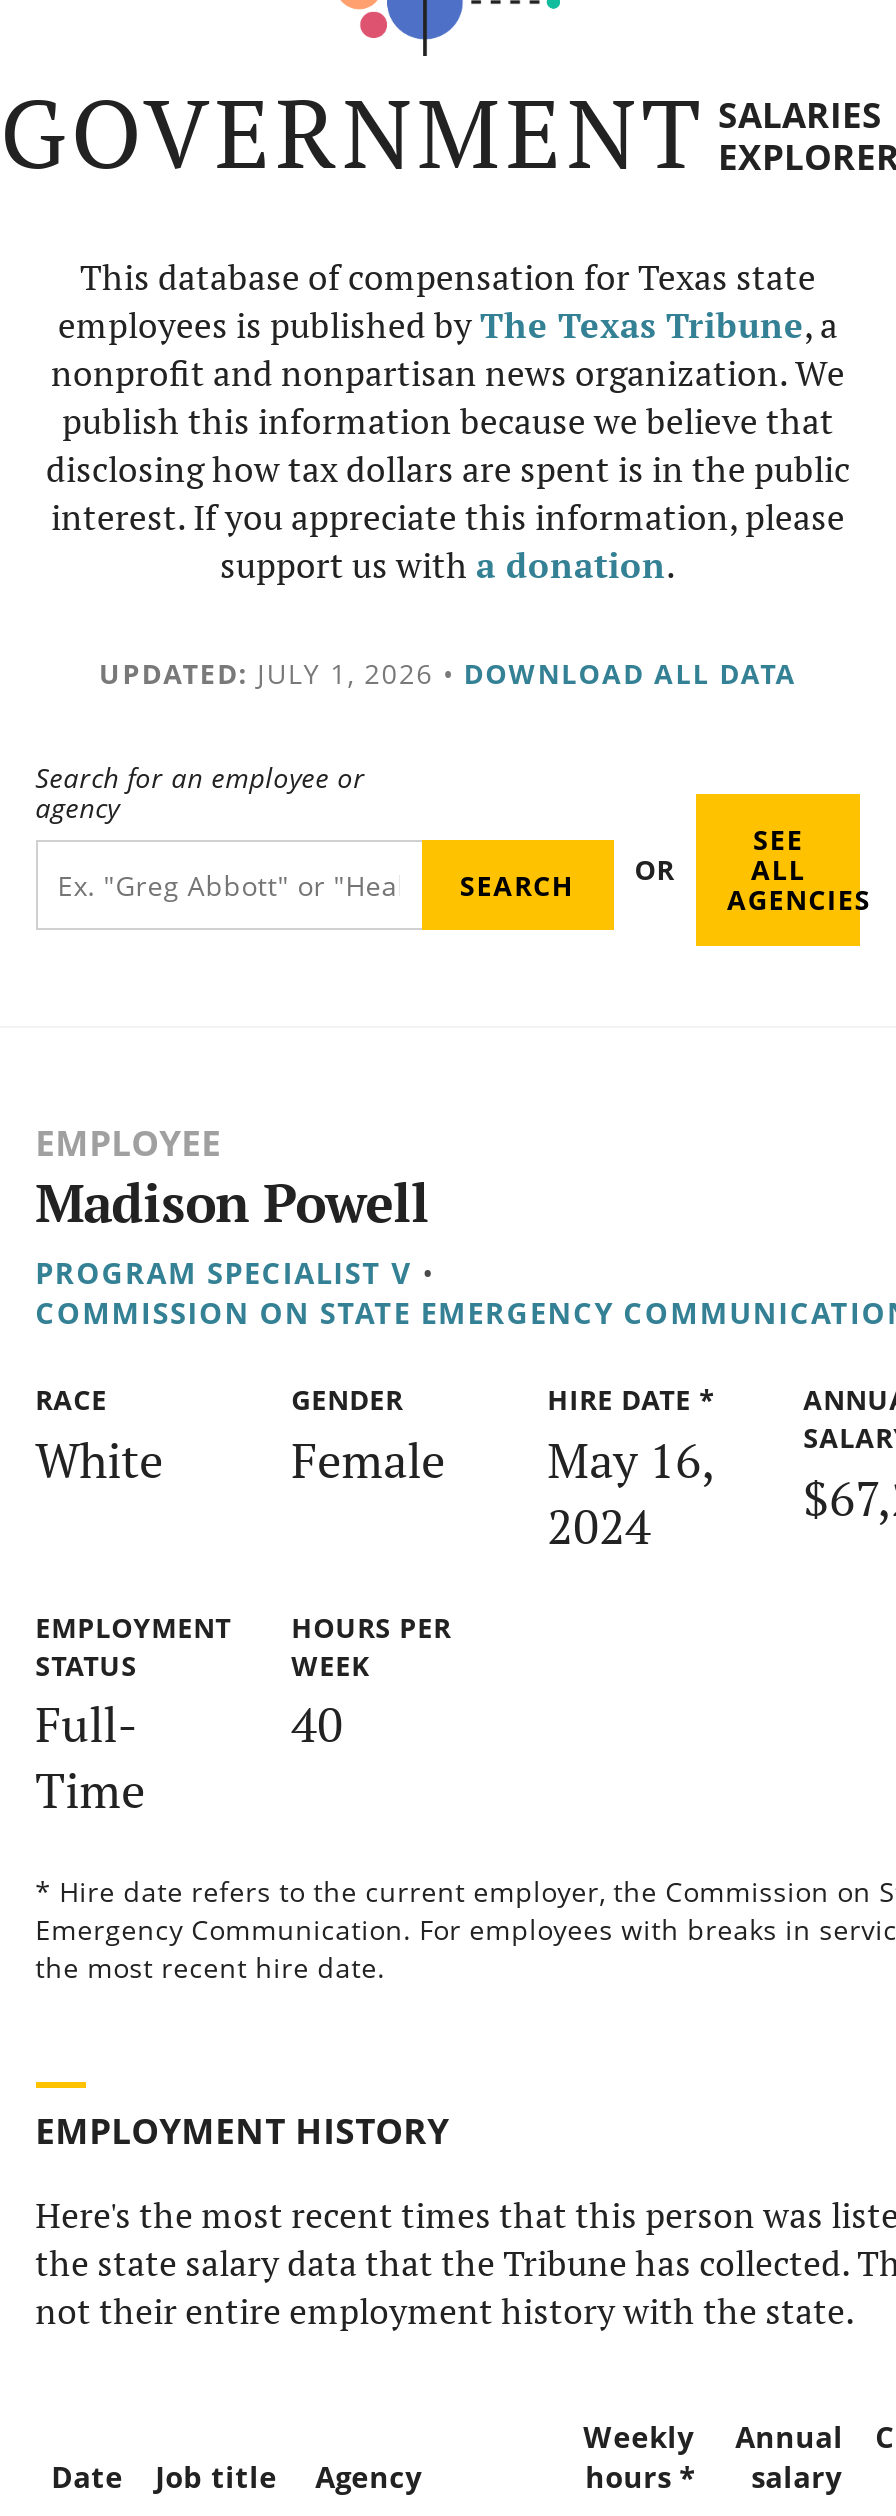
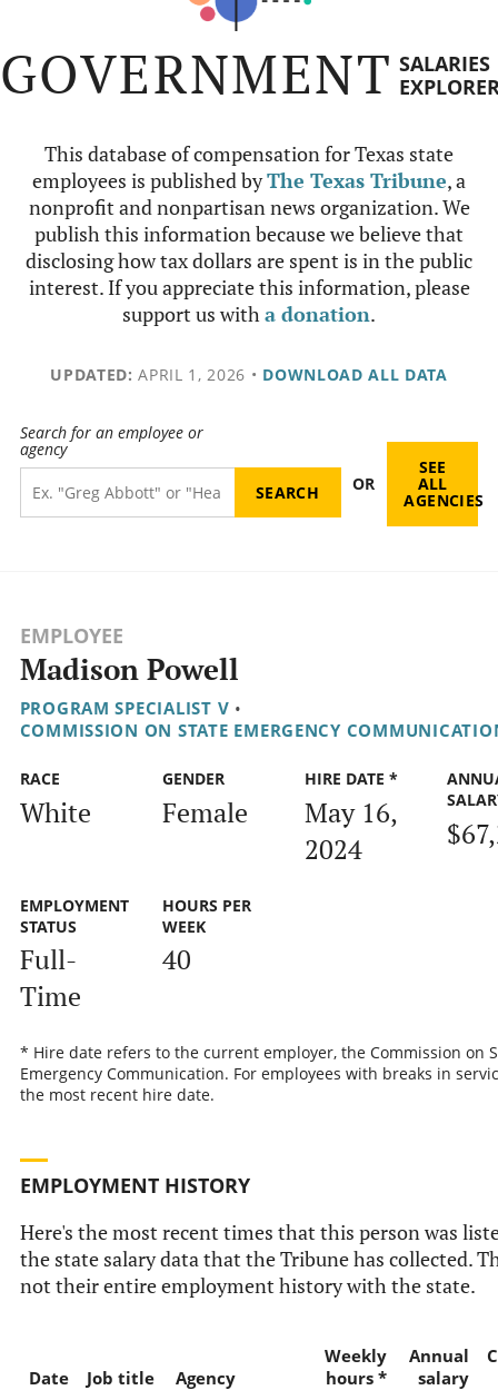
[99,654,797,692] UPDATED: JULY 1, 2026 • DOWNLOAD ALL DATA -> [50,364,448,385] UPDATED: APRIL 1, 2026 • DOWNLOAD ALL DATA

